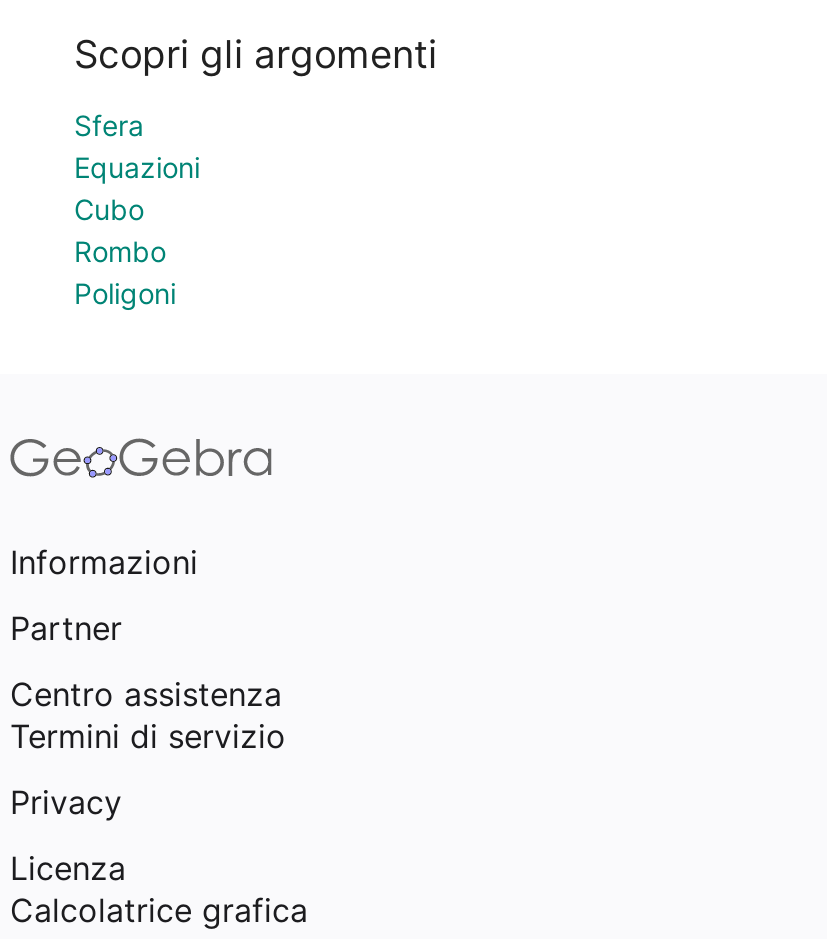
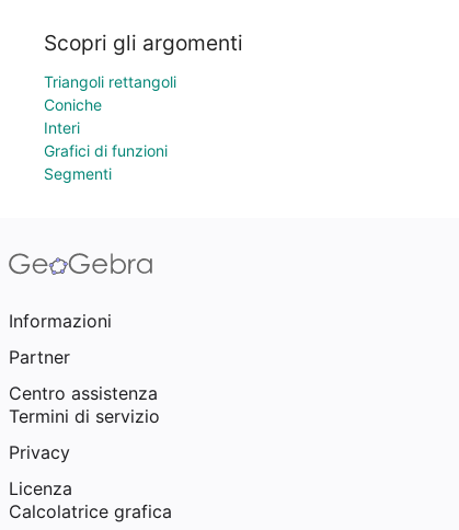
[74,108,200,310] Sfera | Equazioni | Cubo | Rombo | Poligoni -> [44,72,176,183] Triangoli rettangoli | Coniche | Interi | Grafici di funzioni | Segmenti

